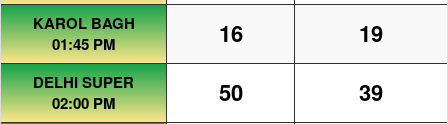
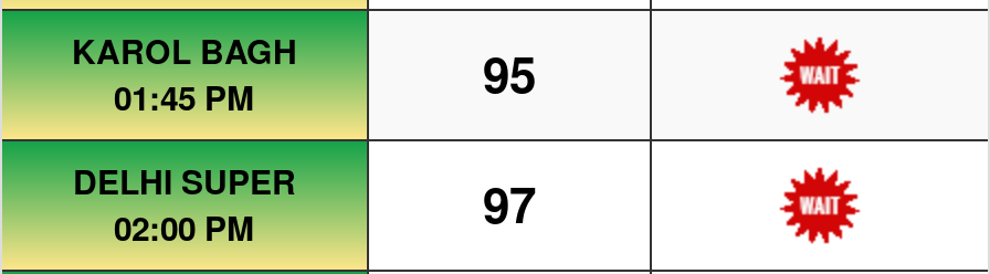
[218,17,383,49] 16 | 19 -> [483,38,536,108] 95
[218,76,383,108] 50 | 39 -> [483,168,536,239] 97

